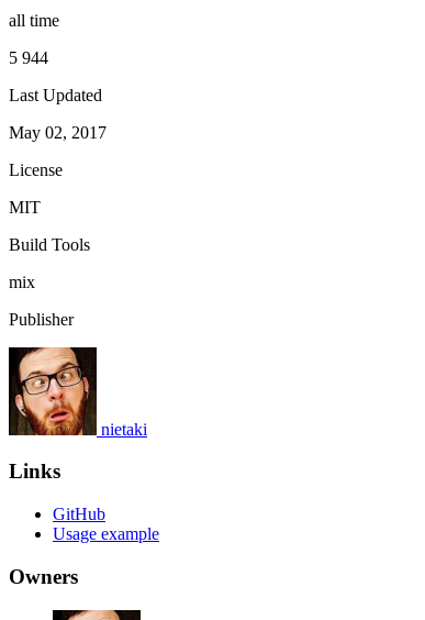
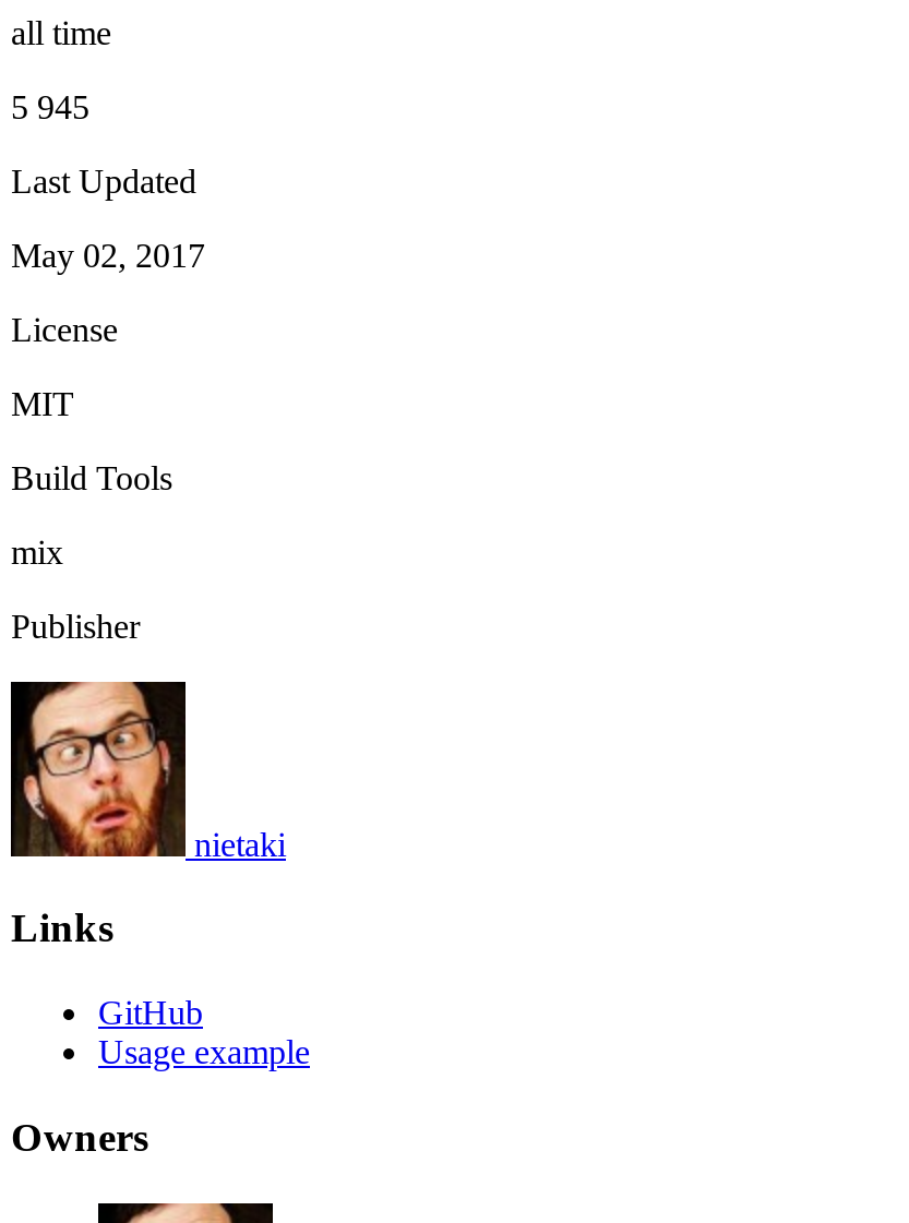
[9,48,48,67] 5 944 -> [11,88,89,125] 5 945

